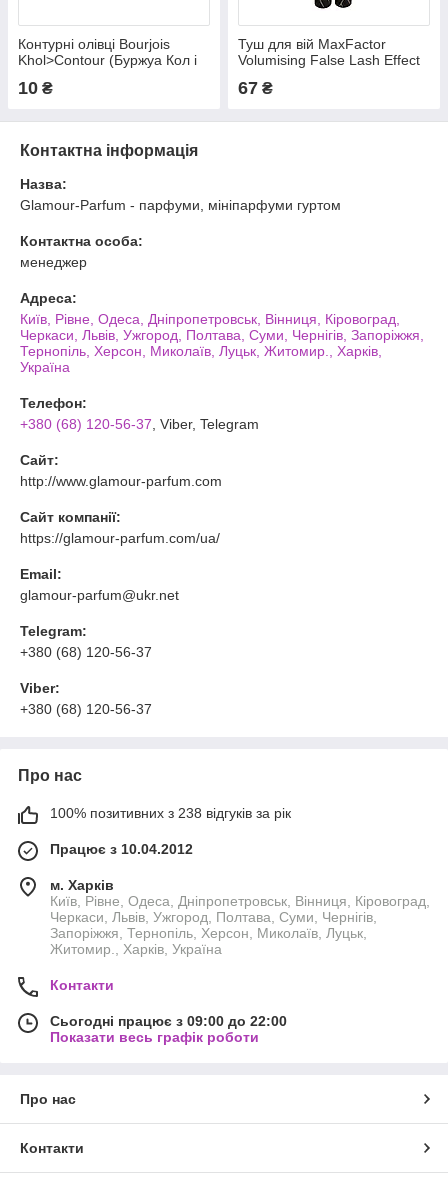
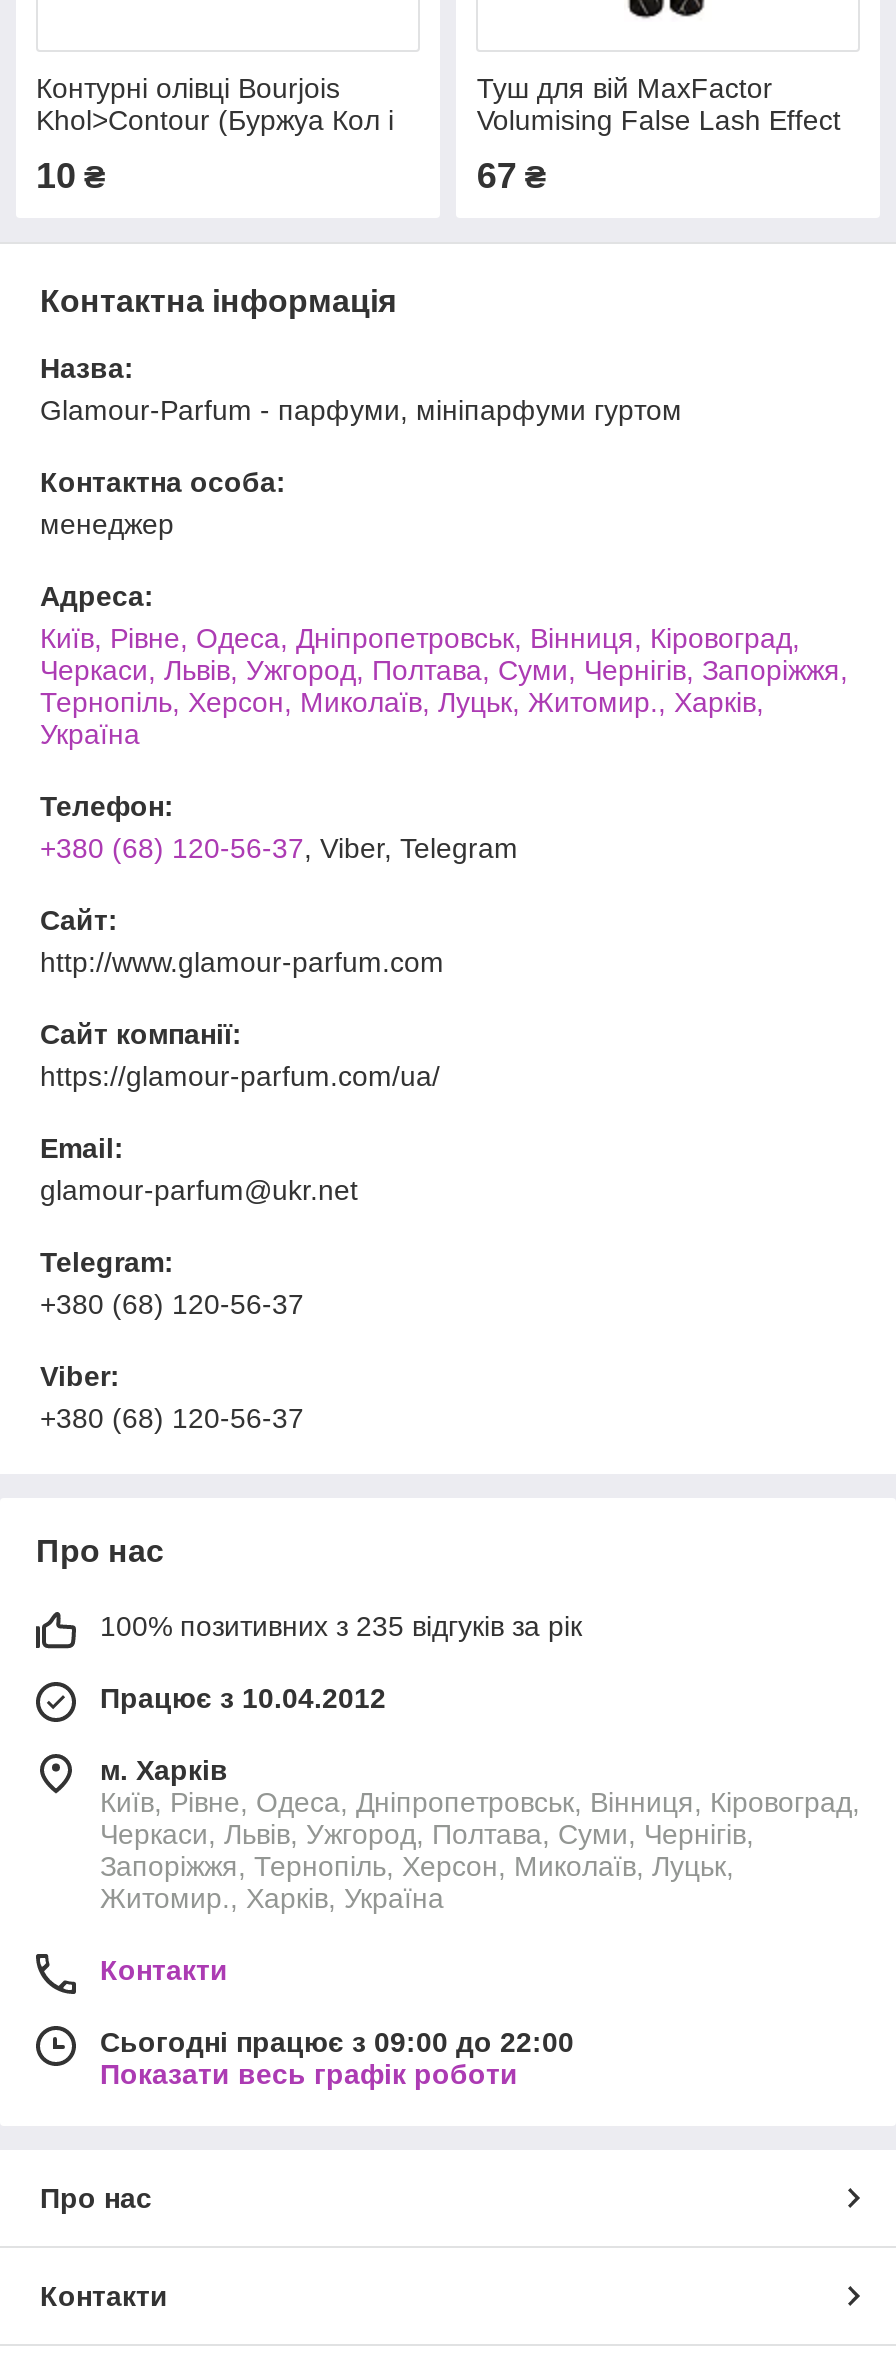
[50,805,291,821] 100% позитивних з 238 відгуків за рік -> [100,1609,582,1641] 100% позитивних з 235 відгуків за рік

